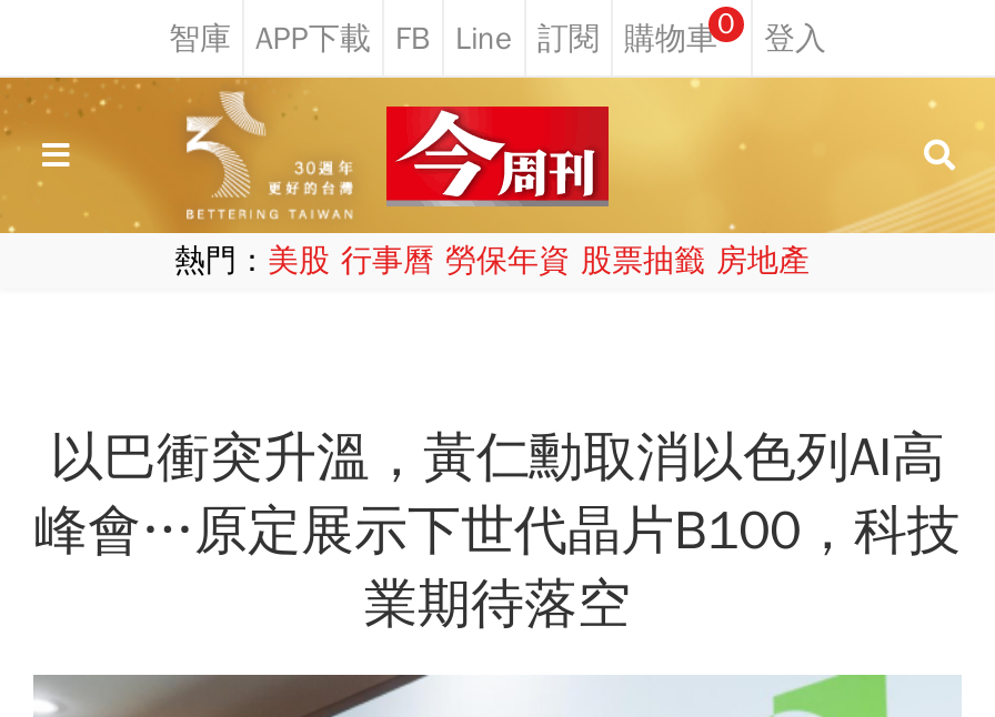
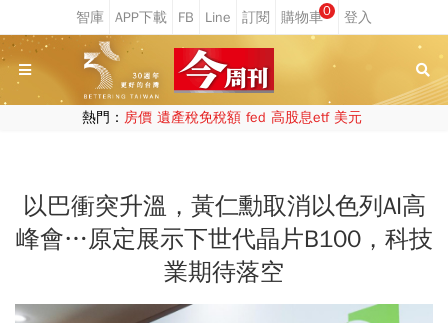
[174,242,810,280] 熱門：美股 行事曆 勞保年資 股票抽籤 房地產 -> [81,109,361,126] 熱門：房價 遺產稅免稅額 fed 高股息etf 美元

